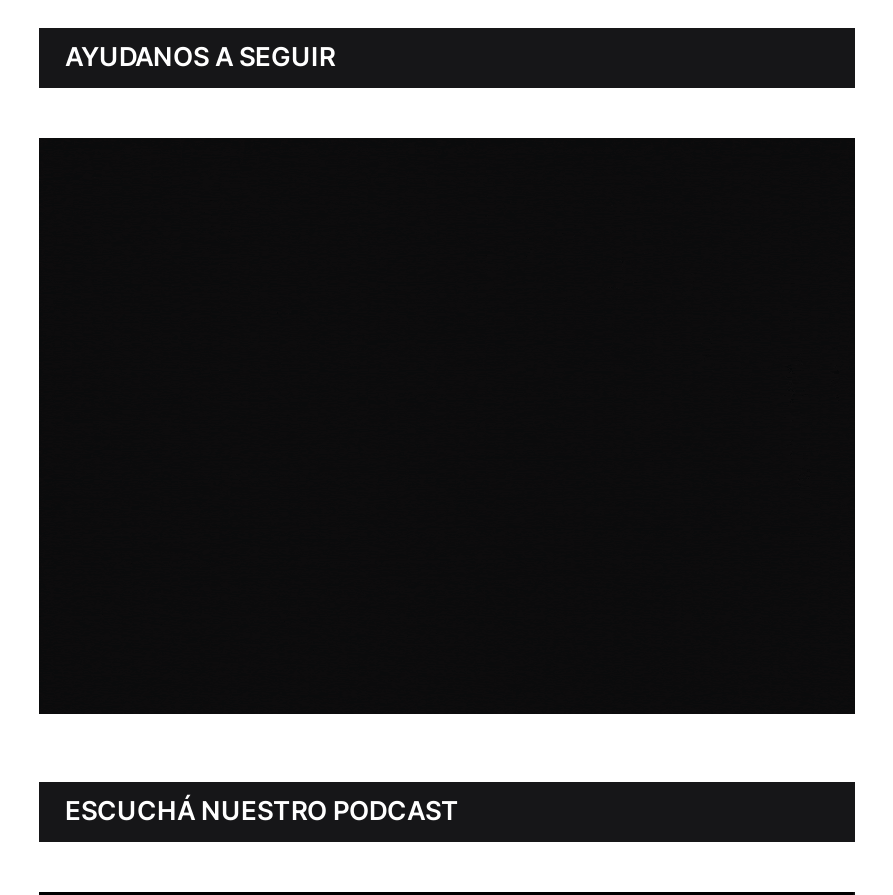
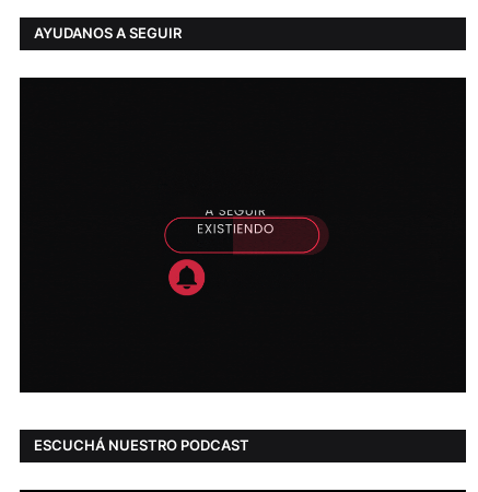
none -> [163,209,328,296] [image]

